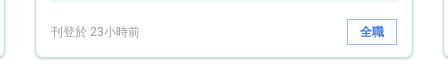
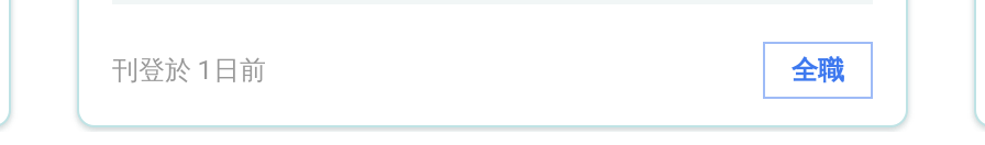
[51,24,140,38] 刊登於 23小時前 -> [112,54,266,85] 刊登於 1日前

